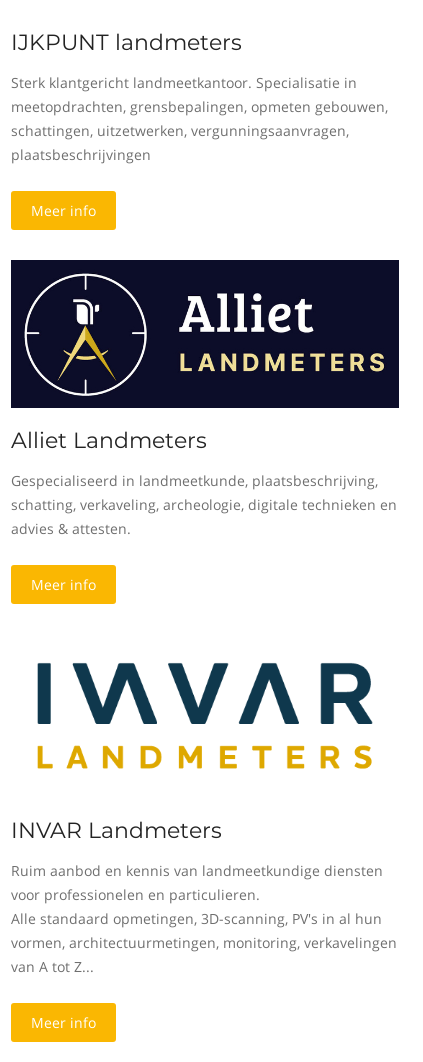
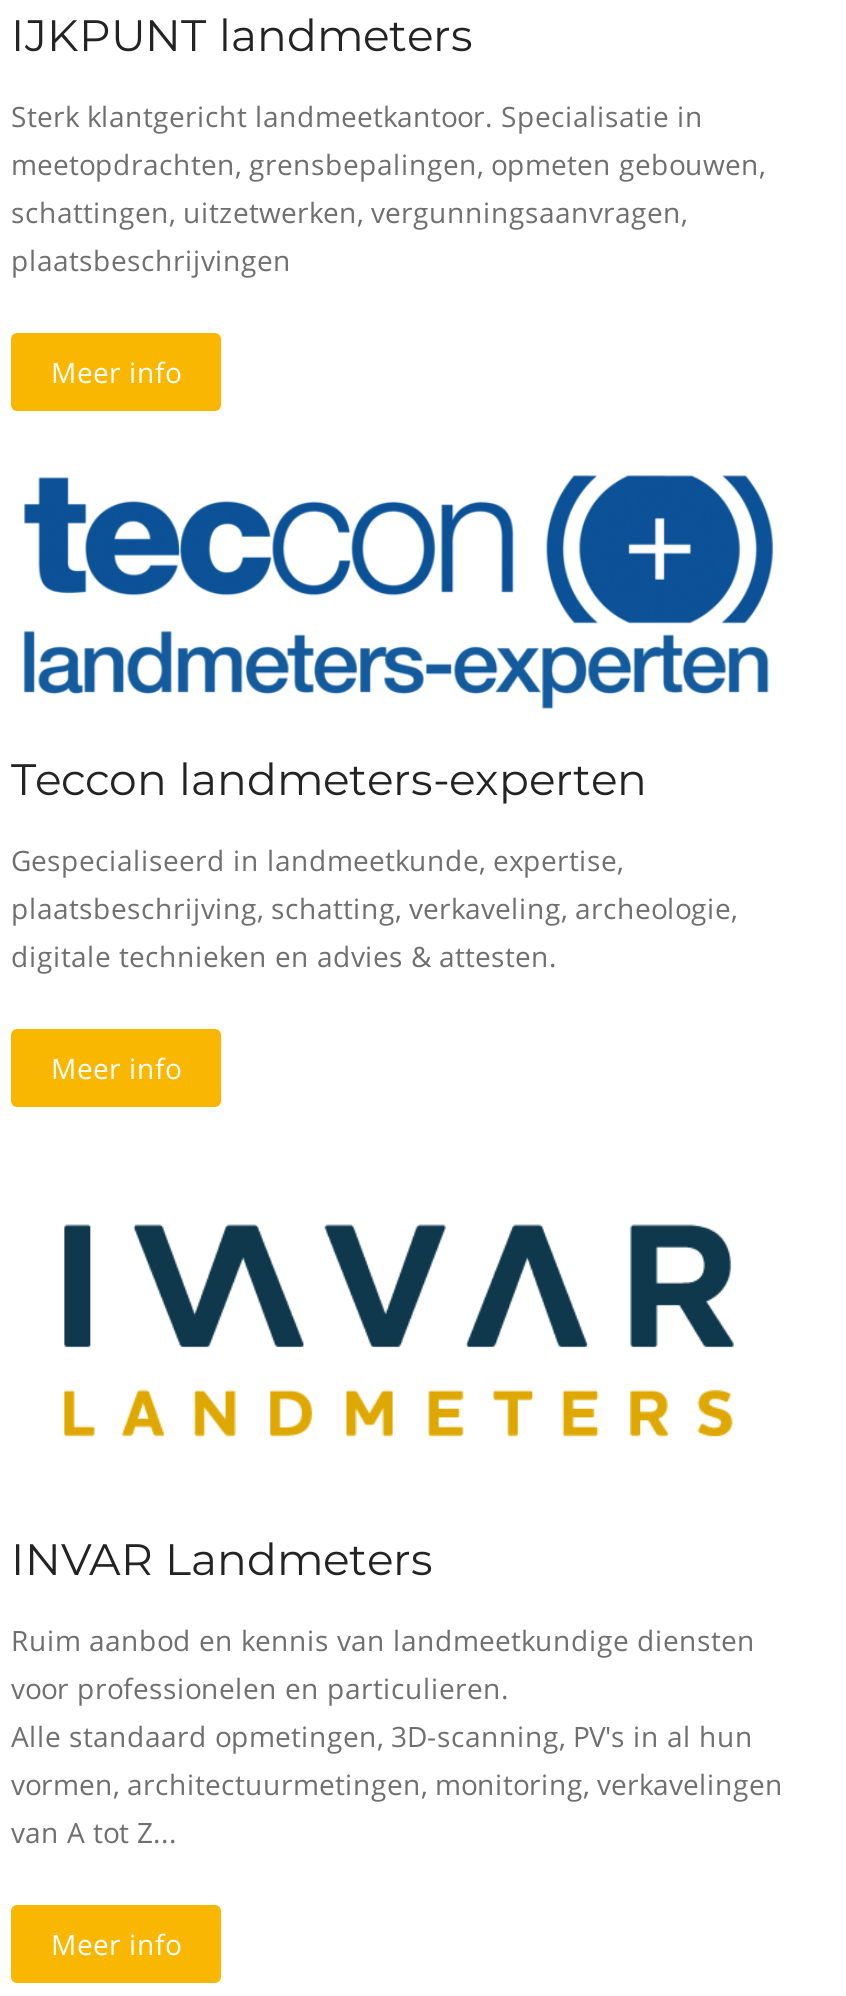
[10,259,400,454] [image] | Alliet Landmeters -> [11,471,787,807] [image] | Teccon landmeters-experten
[11,471,397,538] Gespecialiseerd in landmeetkunde, plaatsbeschrijving, | schatting, verkaveling, archeologie, digitale technieken en | advies & attesten. -> [11,841,737,975] Gespecialiseerd in landmeetkunde, expertise, | plaatsbeschrijving, schatting, verkaveling, archeologie, | digitale technieken en advies & attesten.

